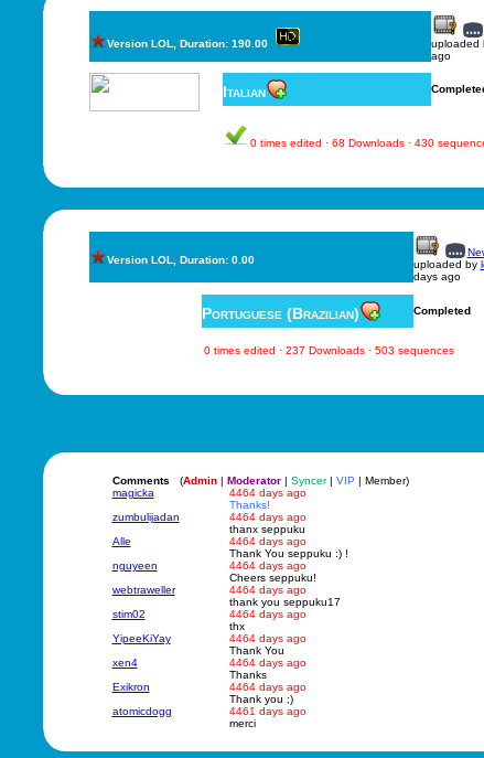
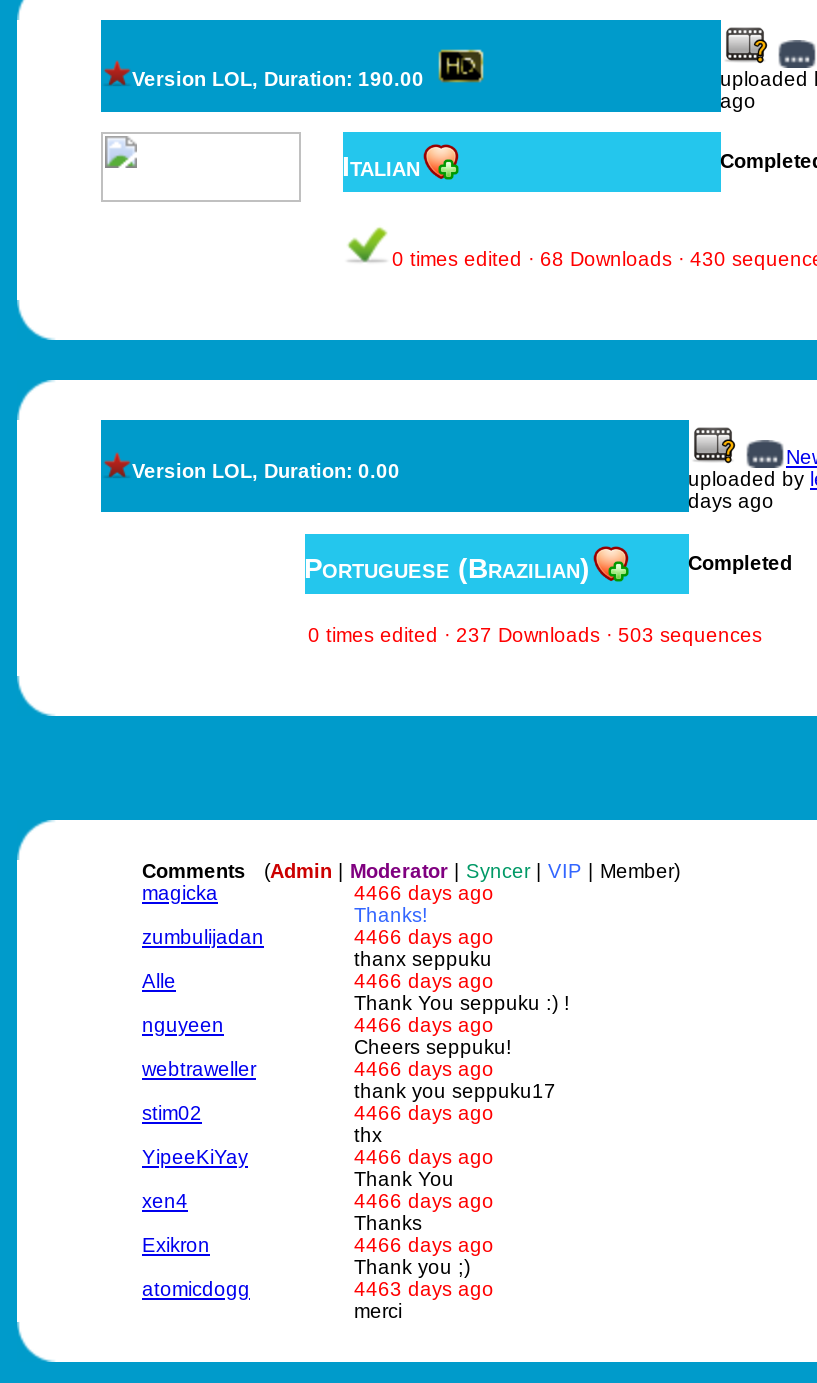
[229,487,306,499] 4464 days ago -> [354,882,494,904] 4466 days ago
[229,511,306,523] 4464 days ago -> [354,926,494,948] 4466 days ago
[229,535,306,547] 4464 days ago -> [354,970,494,992] 4466 days ago
[229,559,306,572] 4464 days ago -> [354,1014,494,1036] 4466 days ago
[229,584,306,596] 4464 days ago -> [354,1058,494,1080] 4466 days ago
[229,608,306,620] 4464 days ago -> [354,1102,494,1124] 4466 days ago
[229,632,306,644] 4464 days ago -> [354,1146,494,1168] 4466 days ago
[229,656,306,669] 4464 days ago -> [354,1190,494,1212] 4466 days ago
[229,681,306,693] 4464 days ago -> [354,1234,494,1256] 4466 days ago
[229,705,306,717] 4461 days ago -> [354,1278,494,1300] 4463 days ago

